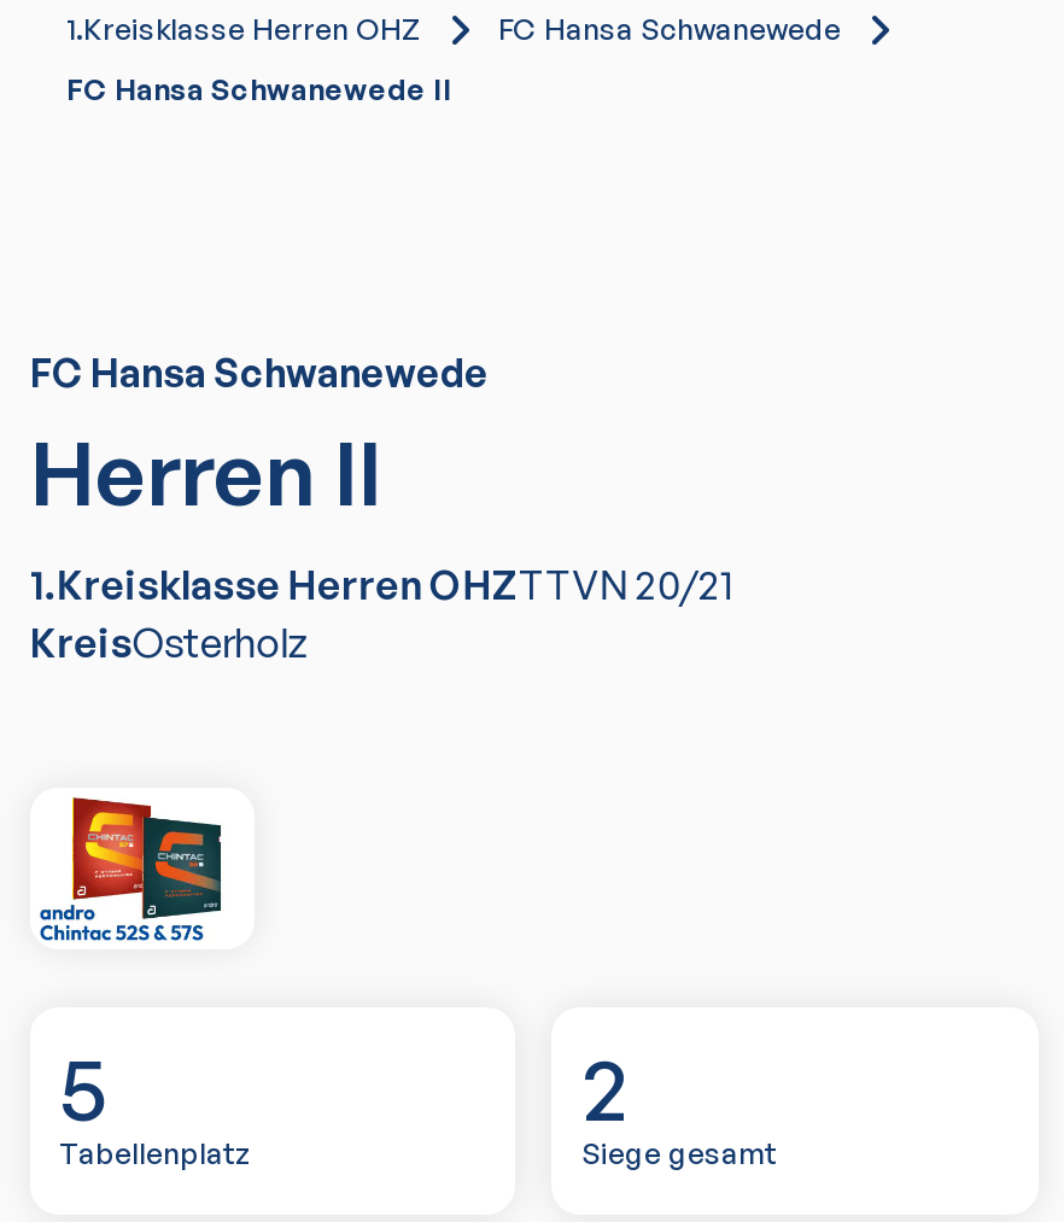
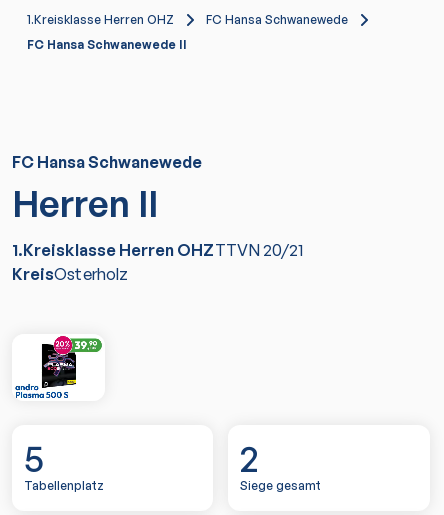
[42,793,247,942] [image] -> [16,335,103,398] [image]

